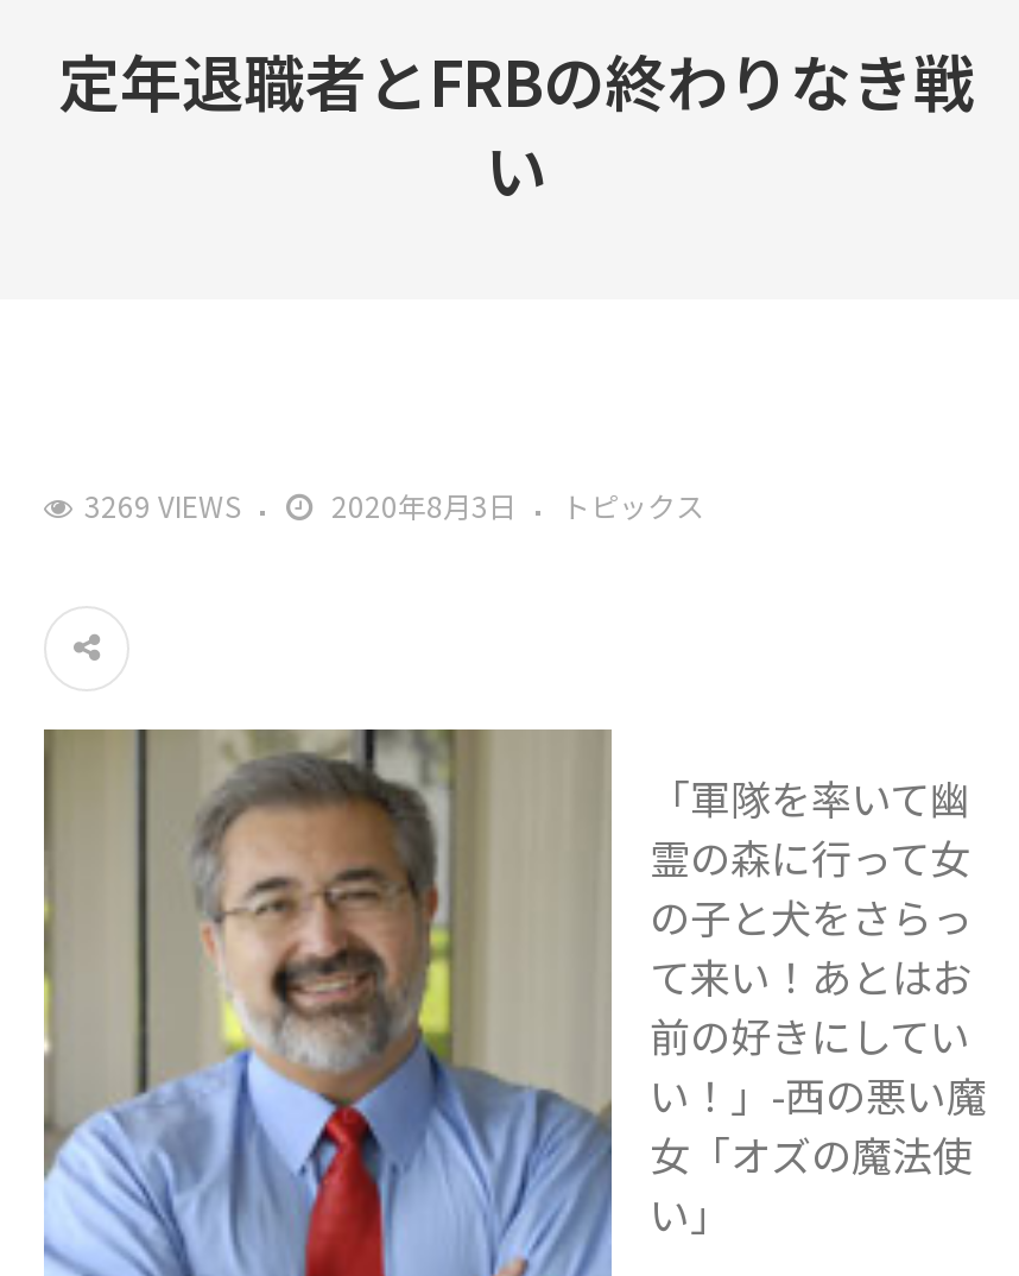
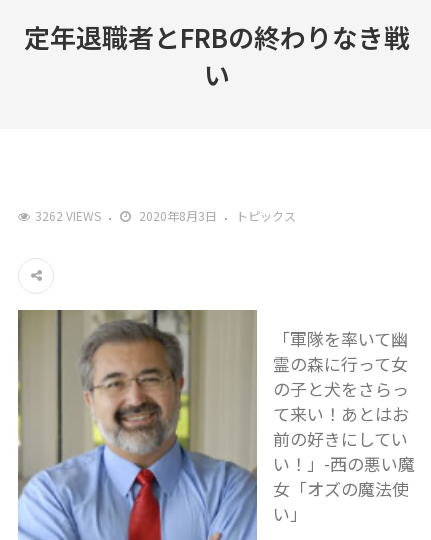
[84,485,241,525] 3269 VIEWS -> [35,207,101,224] 3262 VIEWS

